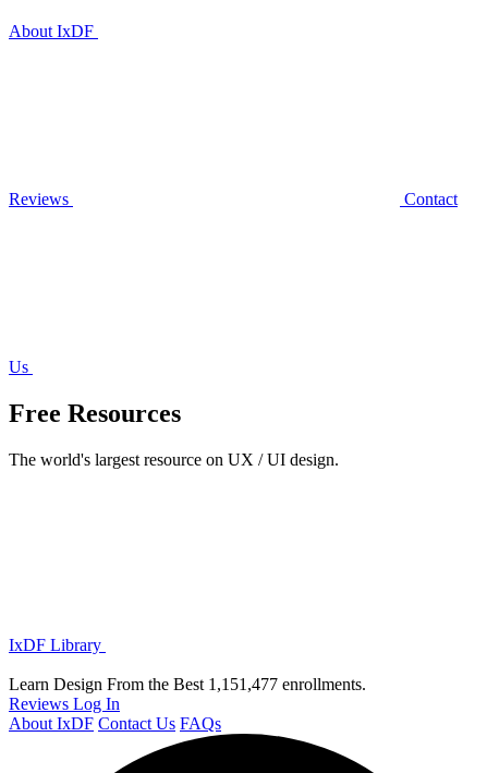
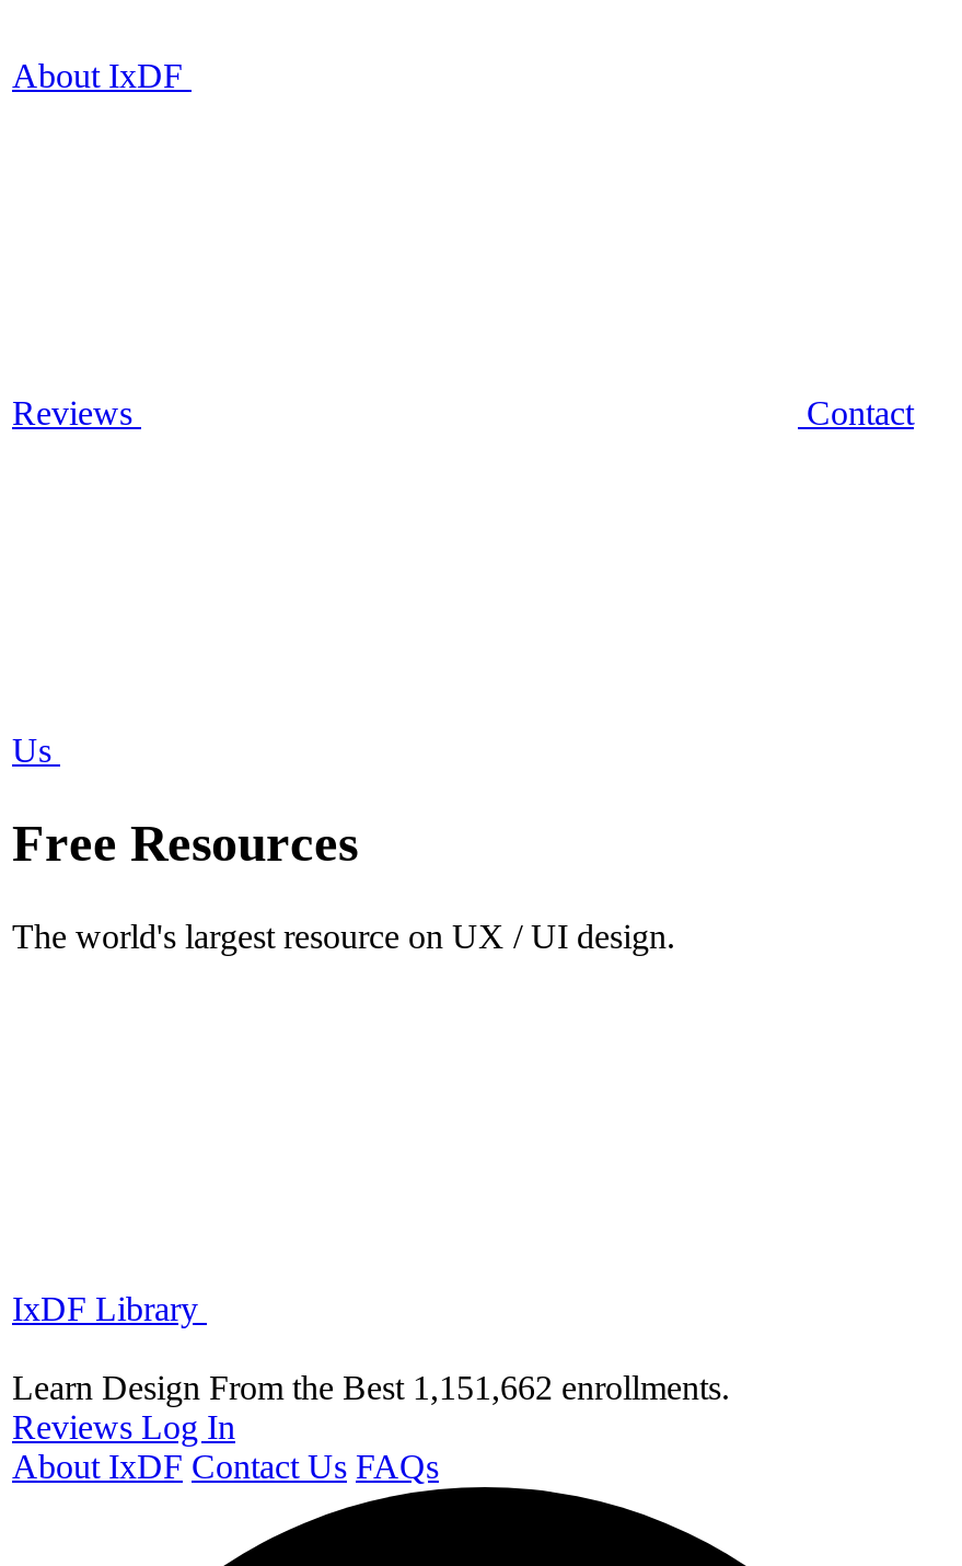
[9,675,366,693] Learn Design From the Best 1,151,477 enrollments. -> [12,1368,730,1405] Learn Design From the Best 1,151,662 enrollments.

